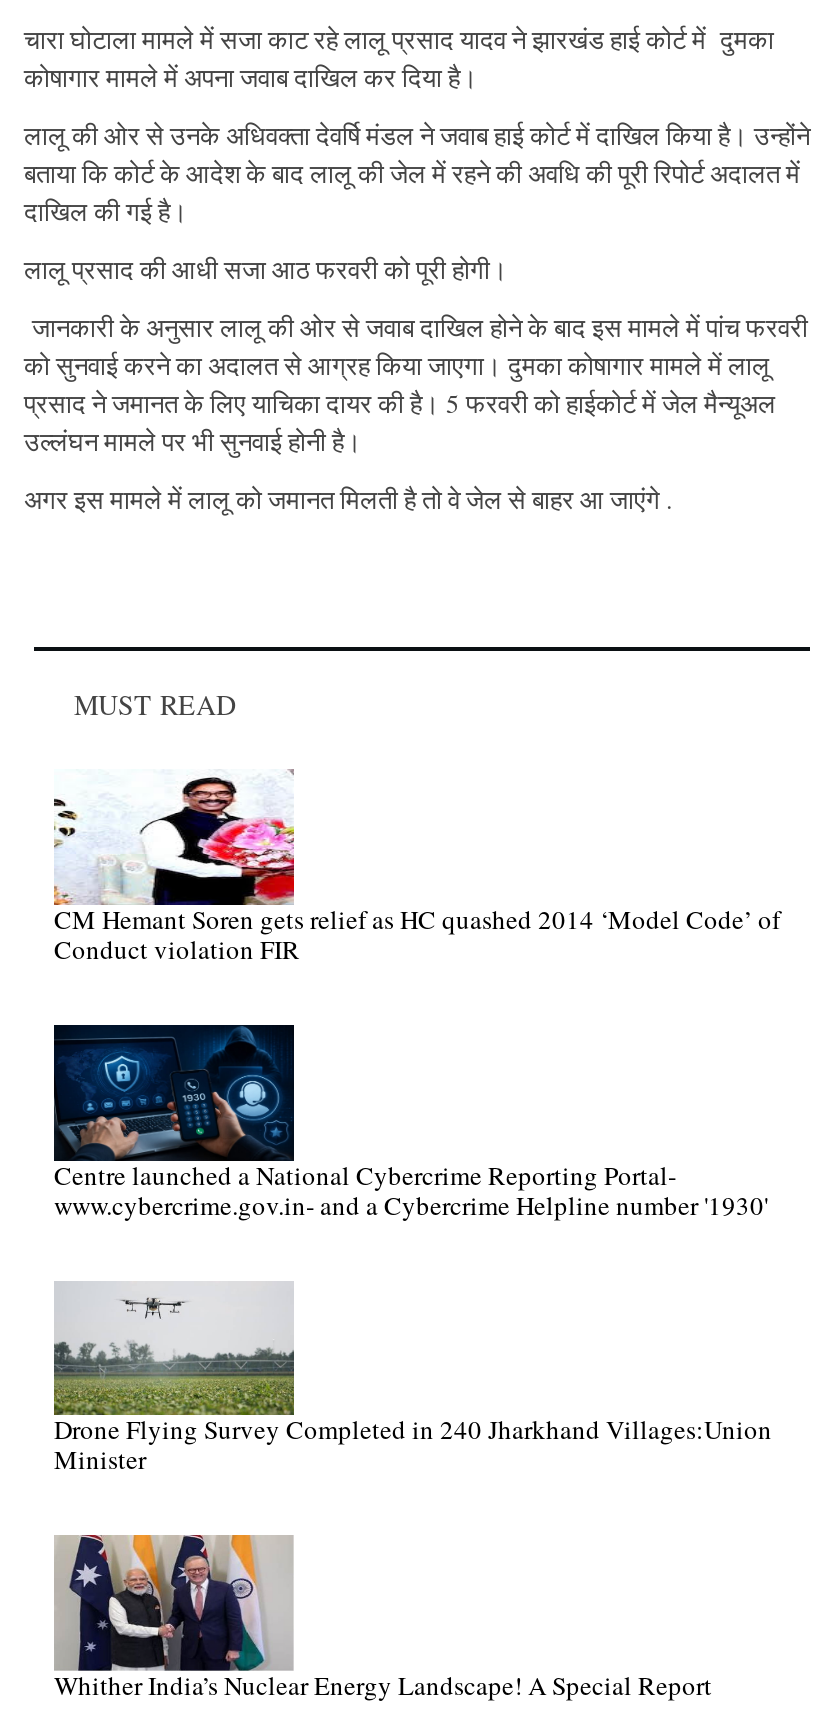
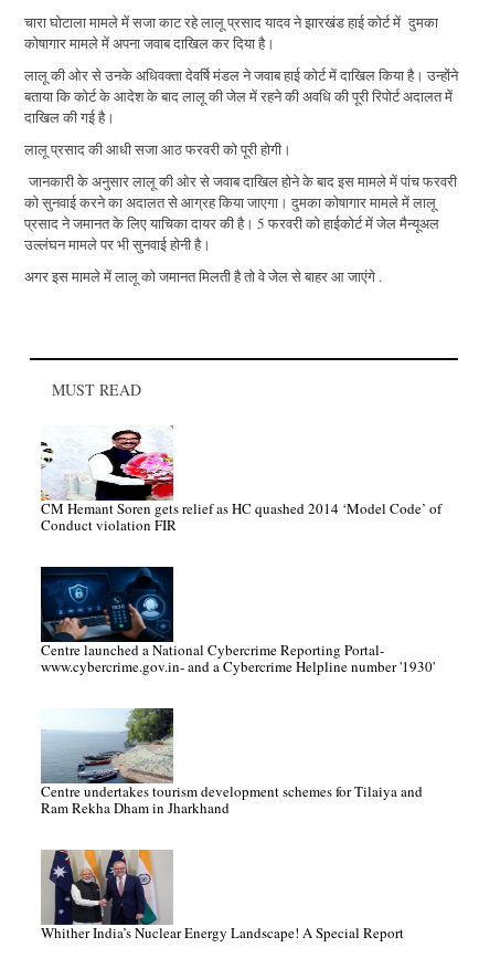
[52,1281,772,1478] [image] | Drone Flying Survey Completed in 240 Jharkhand Villages:Union | Minister -> [41,707,423,818] [image] | Centre undertakes tourism development schemes for Tilaiya and | Ram Rekha Dham in Jharkhand

